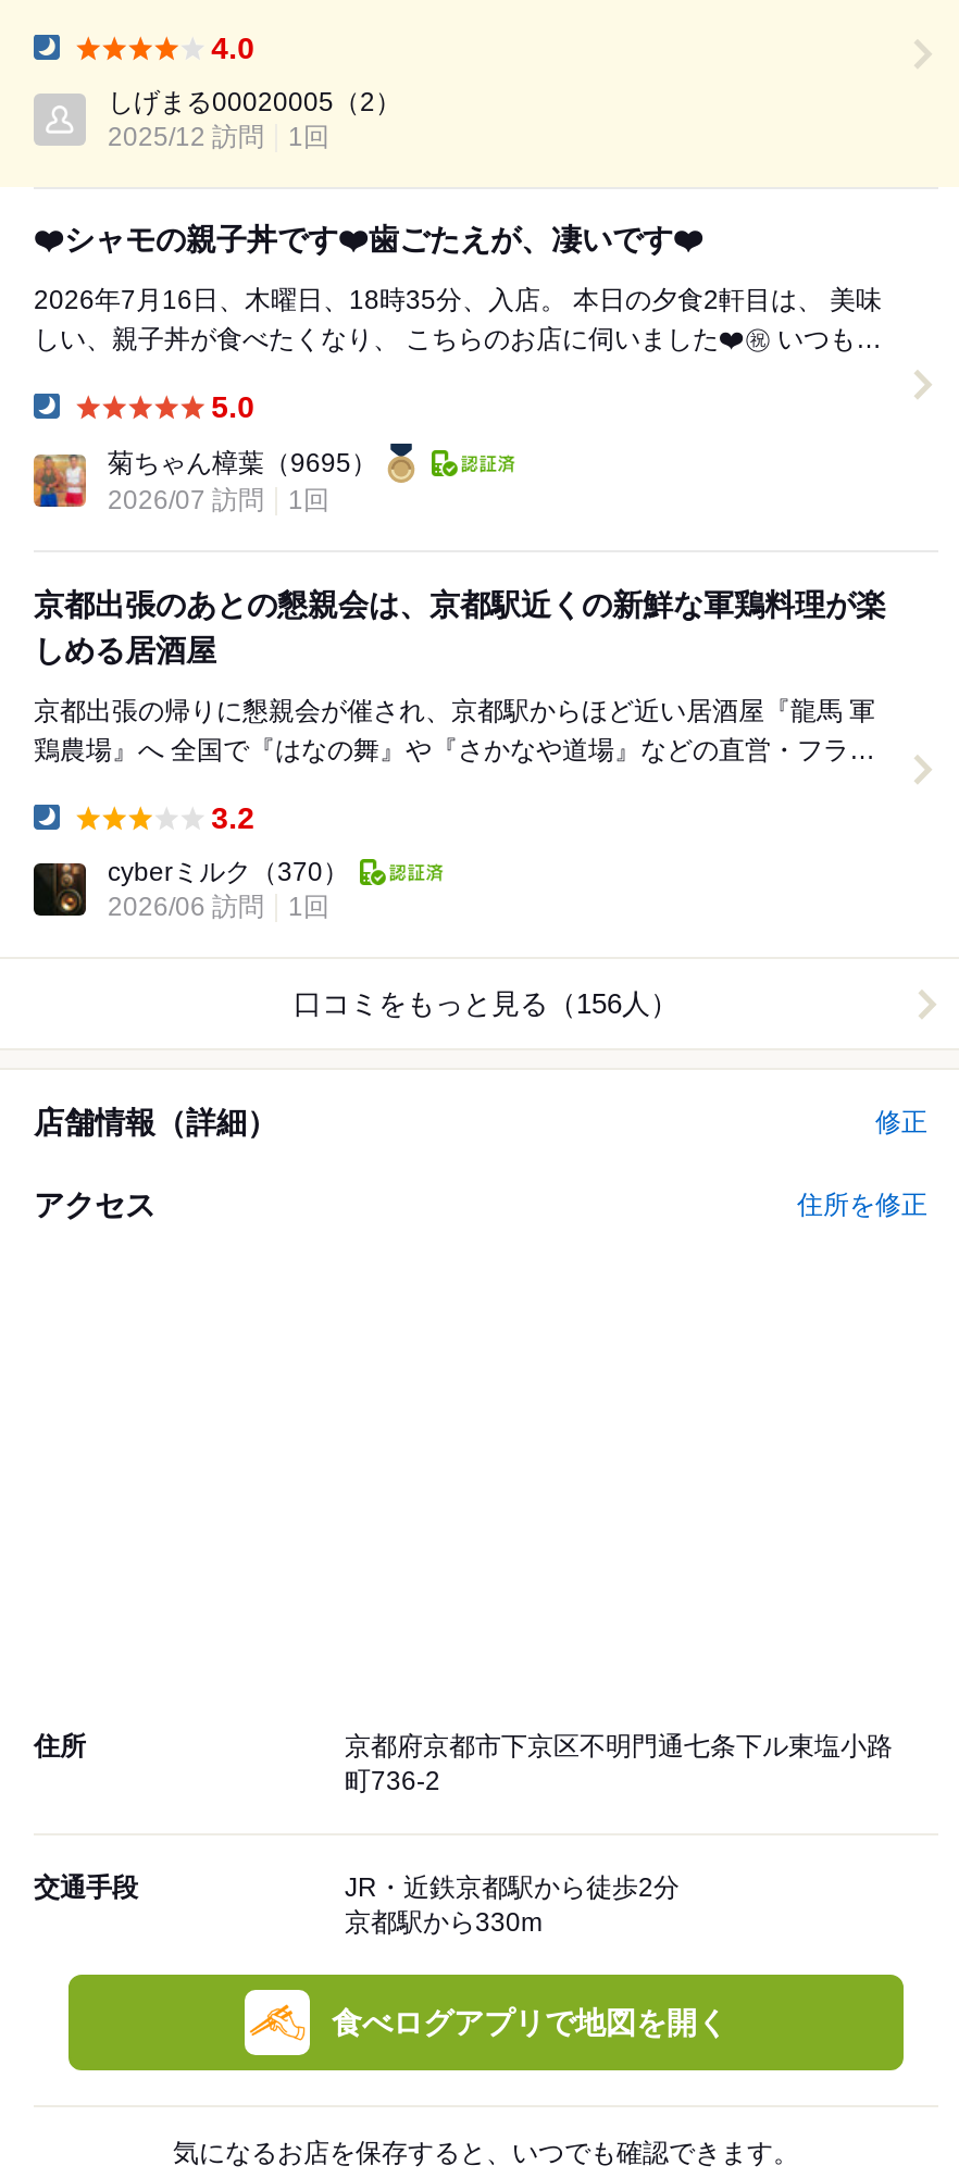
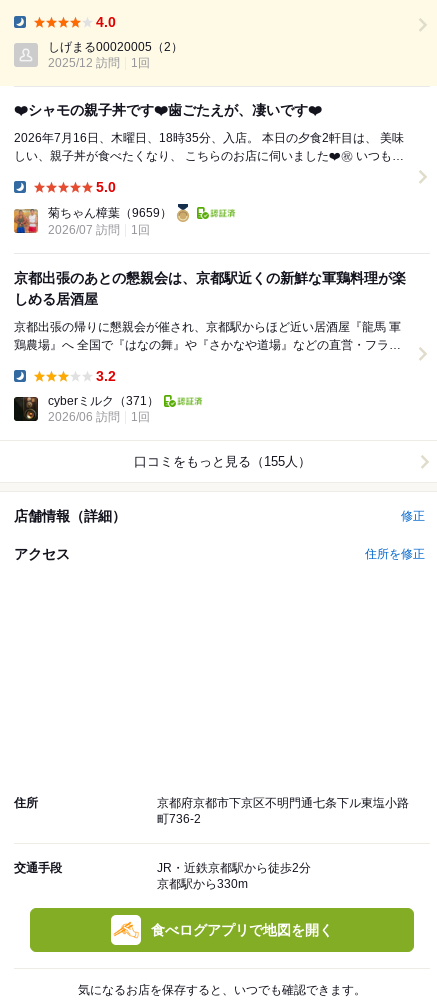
[108,448,377,479] 菊ちゃん樟葉（9695） -> [48,206,172,220] 菊ちゃん樟葉（9659）
[108,857,349,888] cyberミルク（370） -> [48,394,159,408] cyberミルク（371）
[294,988,678,1020] 口コミをもっと見る（156人） -> [133,454,310,469] 口コミをもっと見る（155人）

